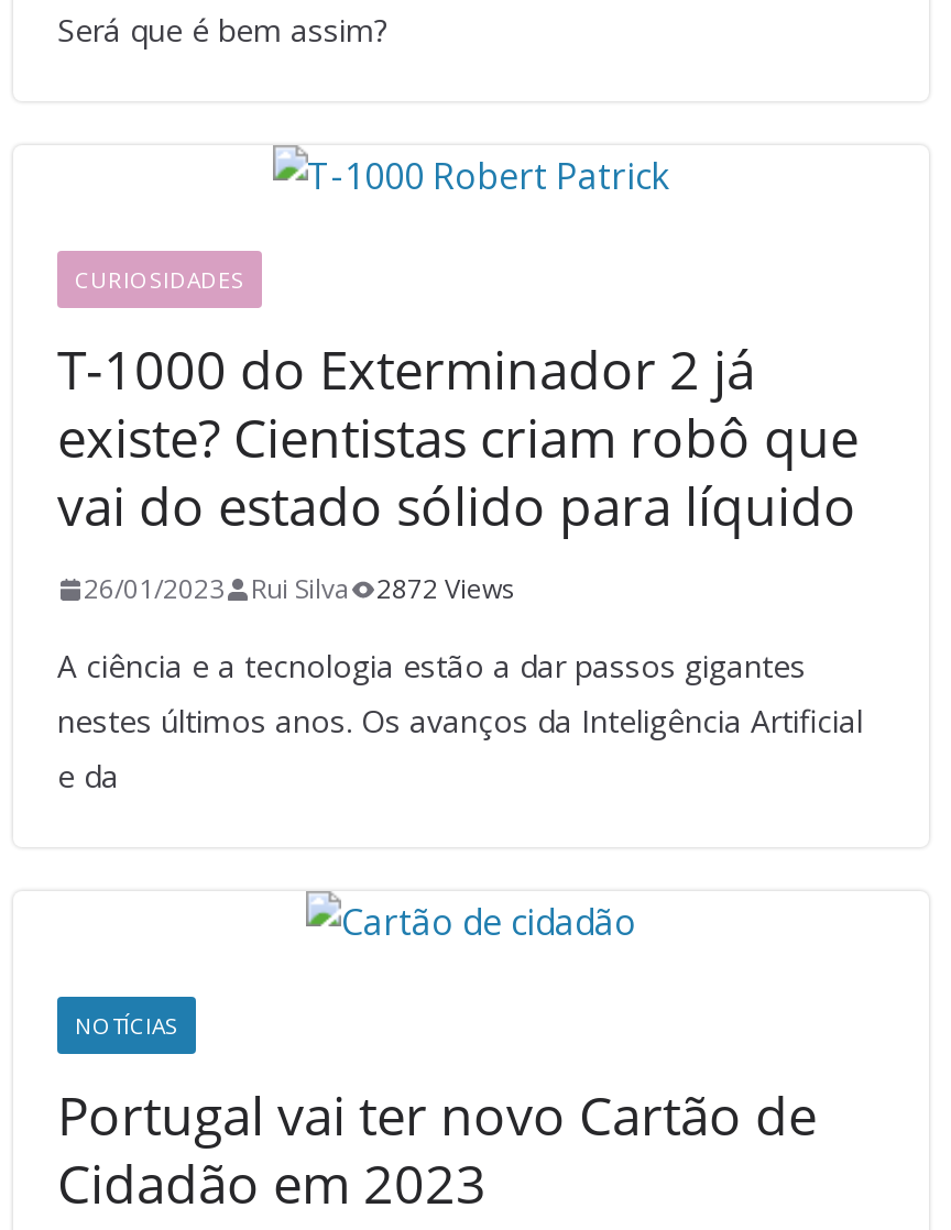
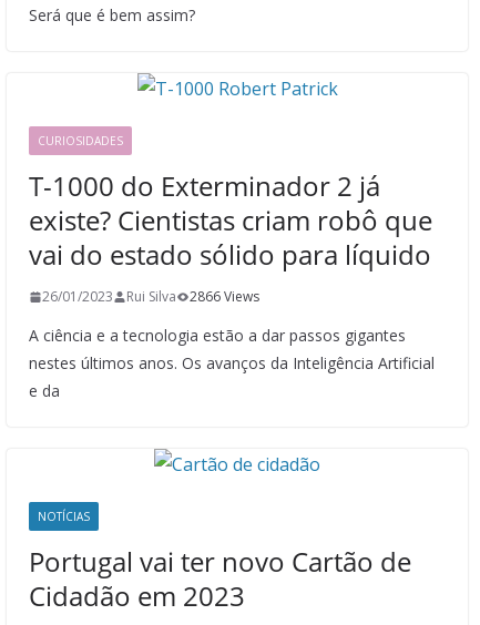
[84,570,515,607] 26/01/2023 Rui Silva 2872 Views -> [42,287,259,306] 26/01/2023 Rui Silva 2866 Views

